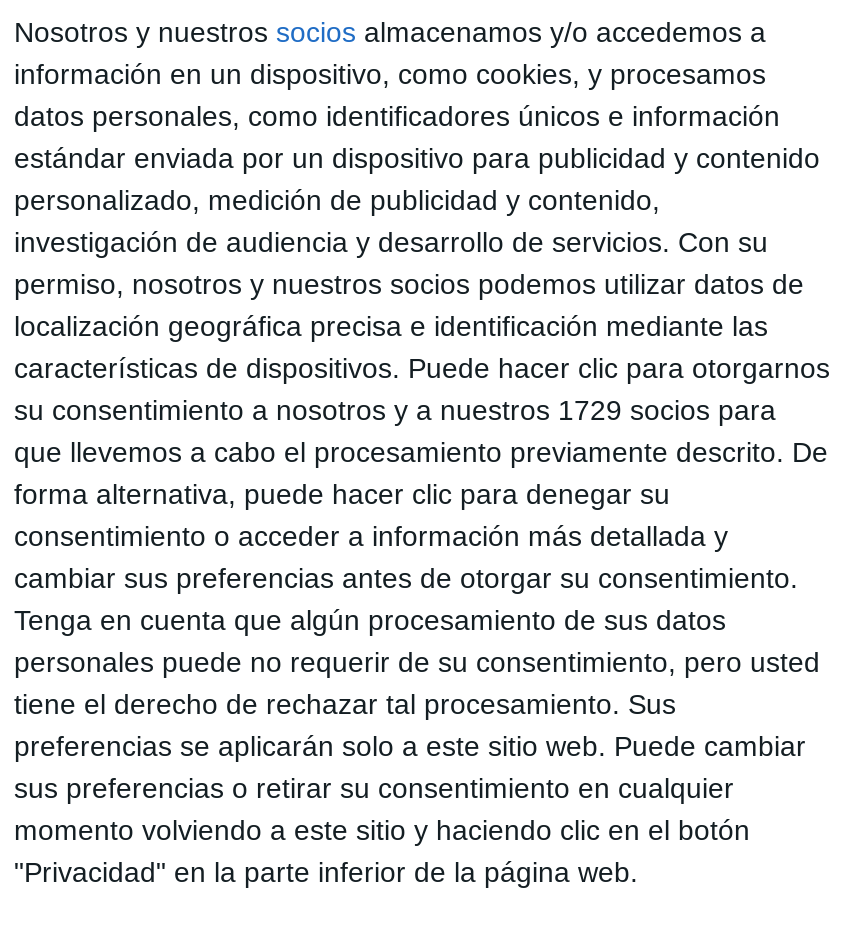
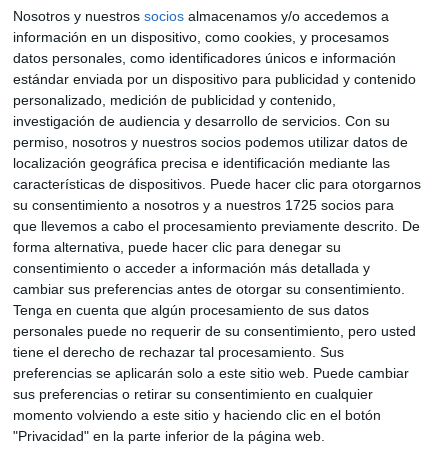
[14,394,776,426] su consentimiento a nosotros y a nuestros 1729 socios para -> [13,197,394,213] su consentimiento a nosotros y a nuestros 1725 socios para

